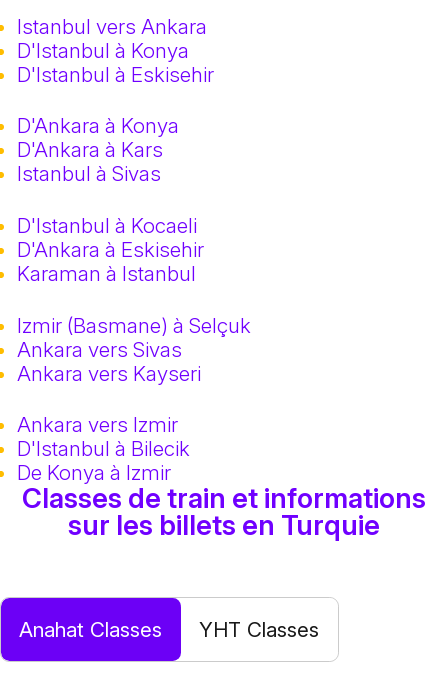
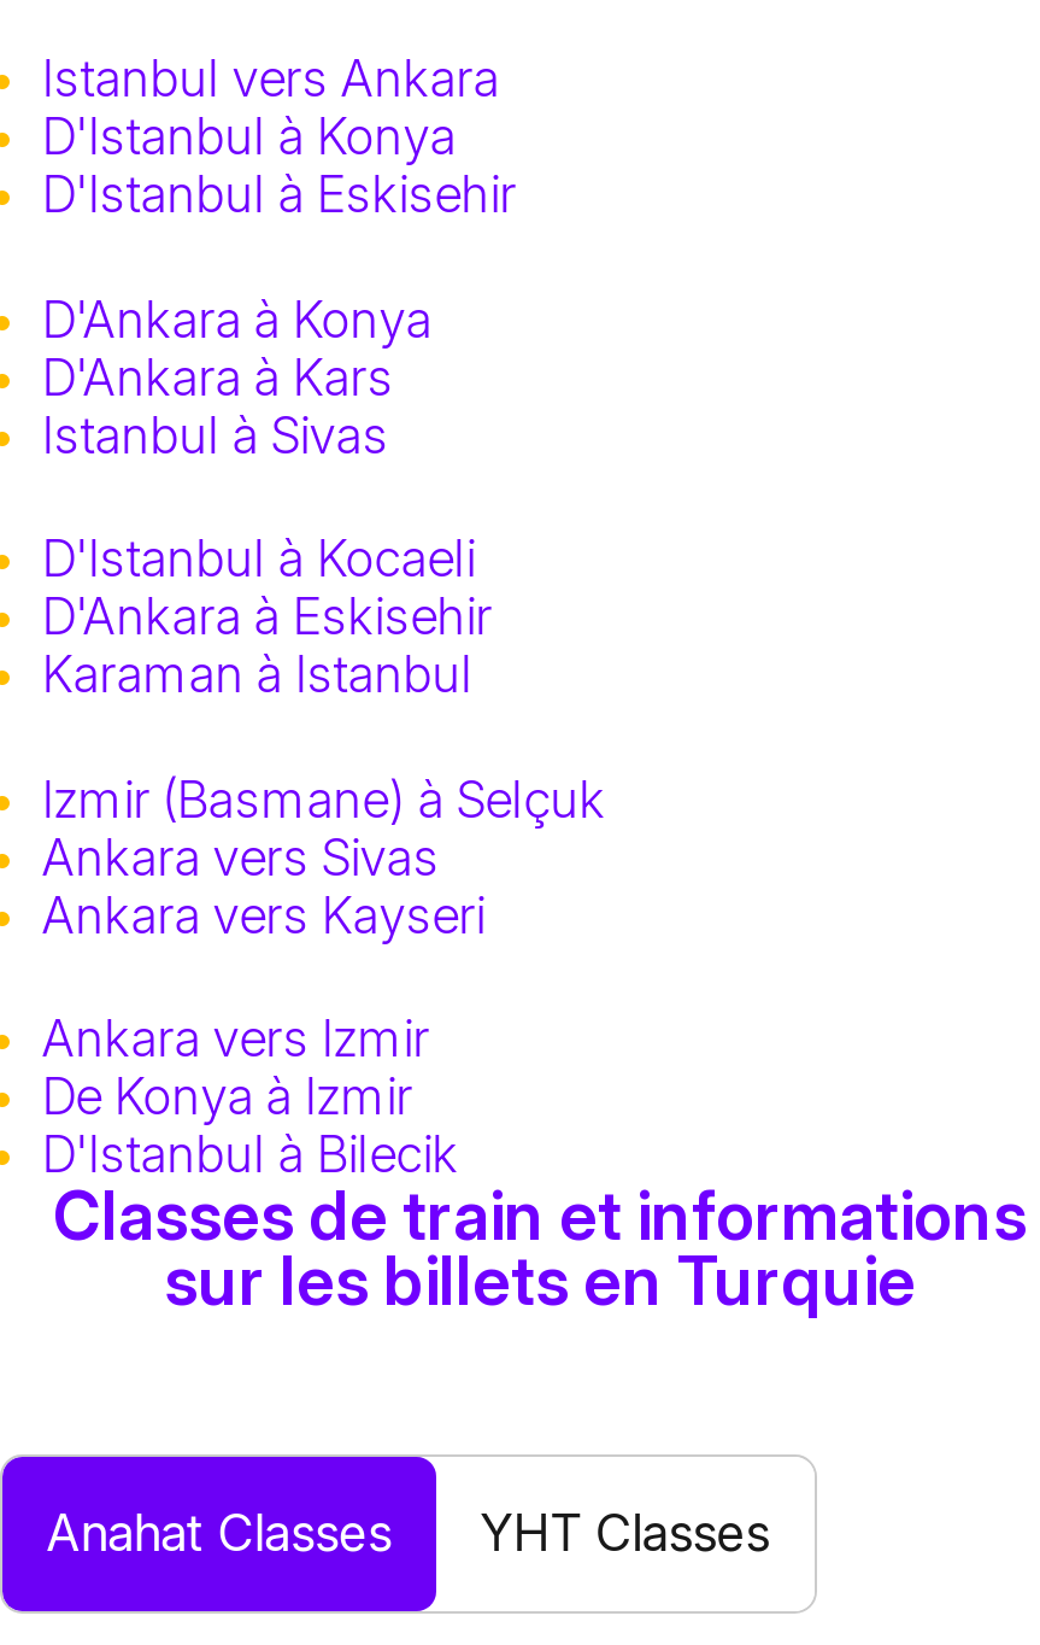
moved [17,436,190,461] -> [41,1124,458,1185]: D'Istanbul à Bilecik
moved [17,460,171,485] -> [41,1066,413,1127]: De Konya à Izmir

